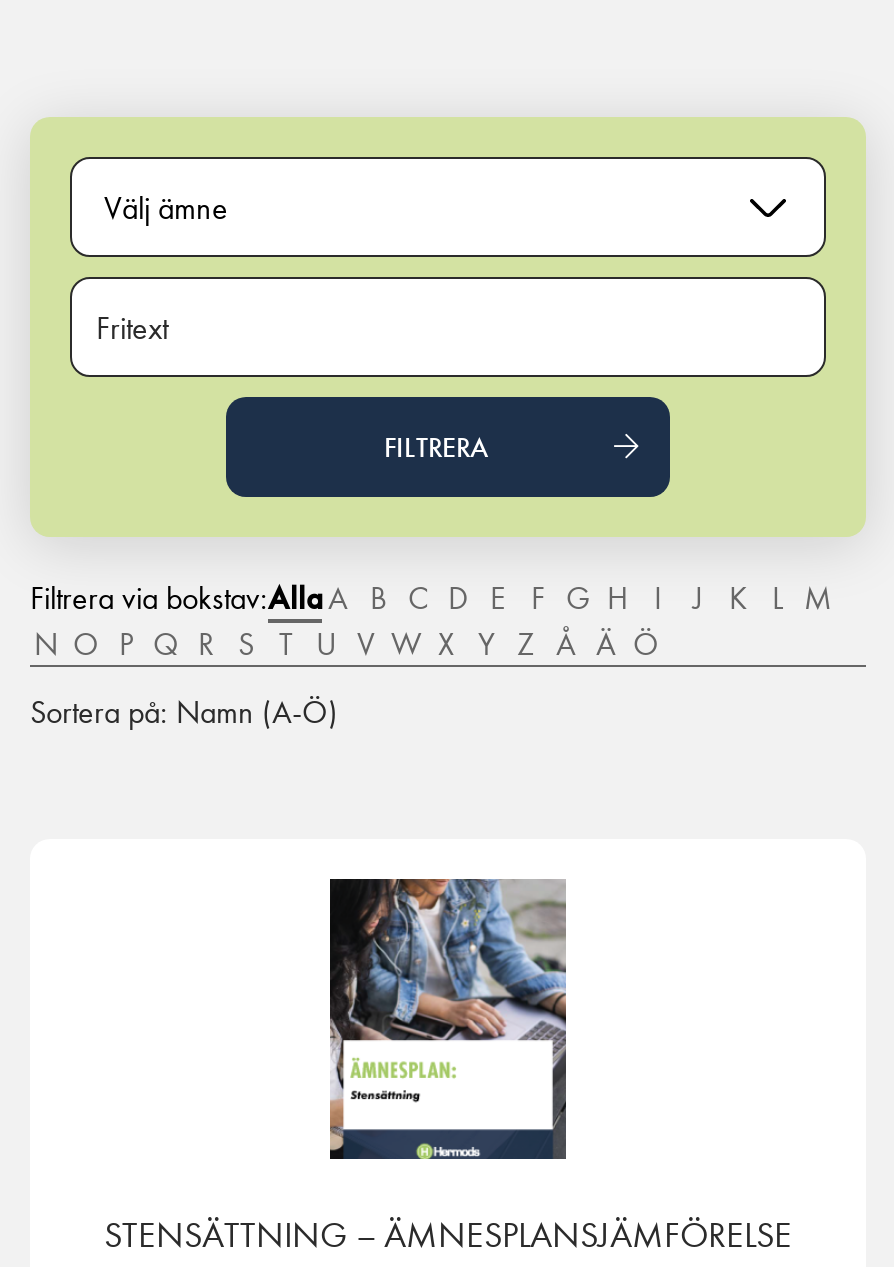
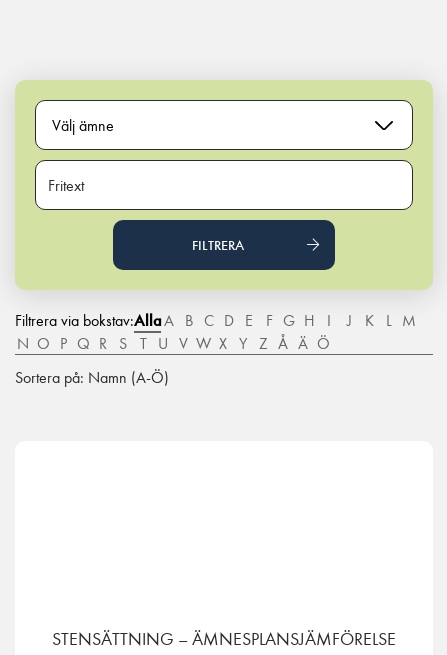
[328,877,568,1161] [image] -> none

